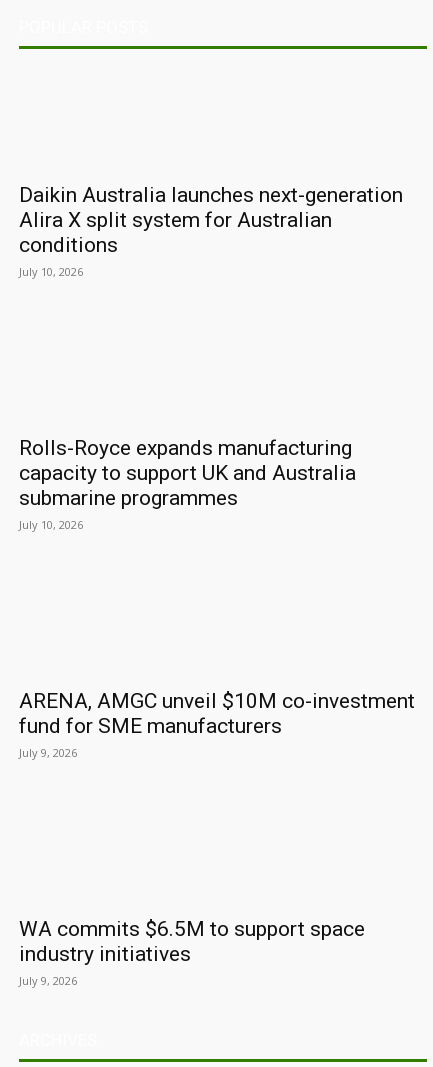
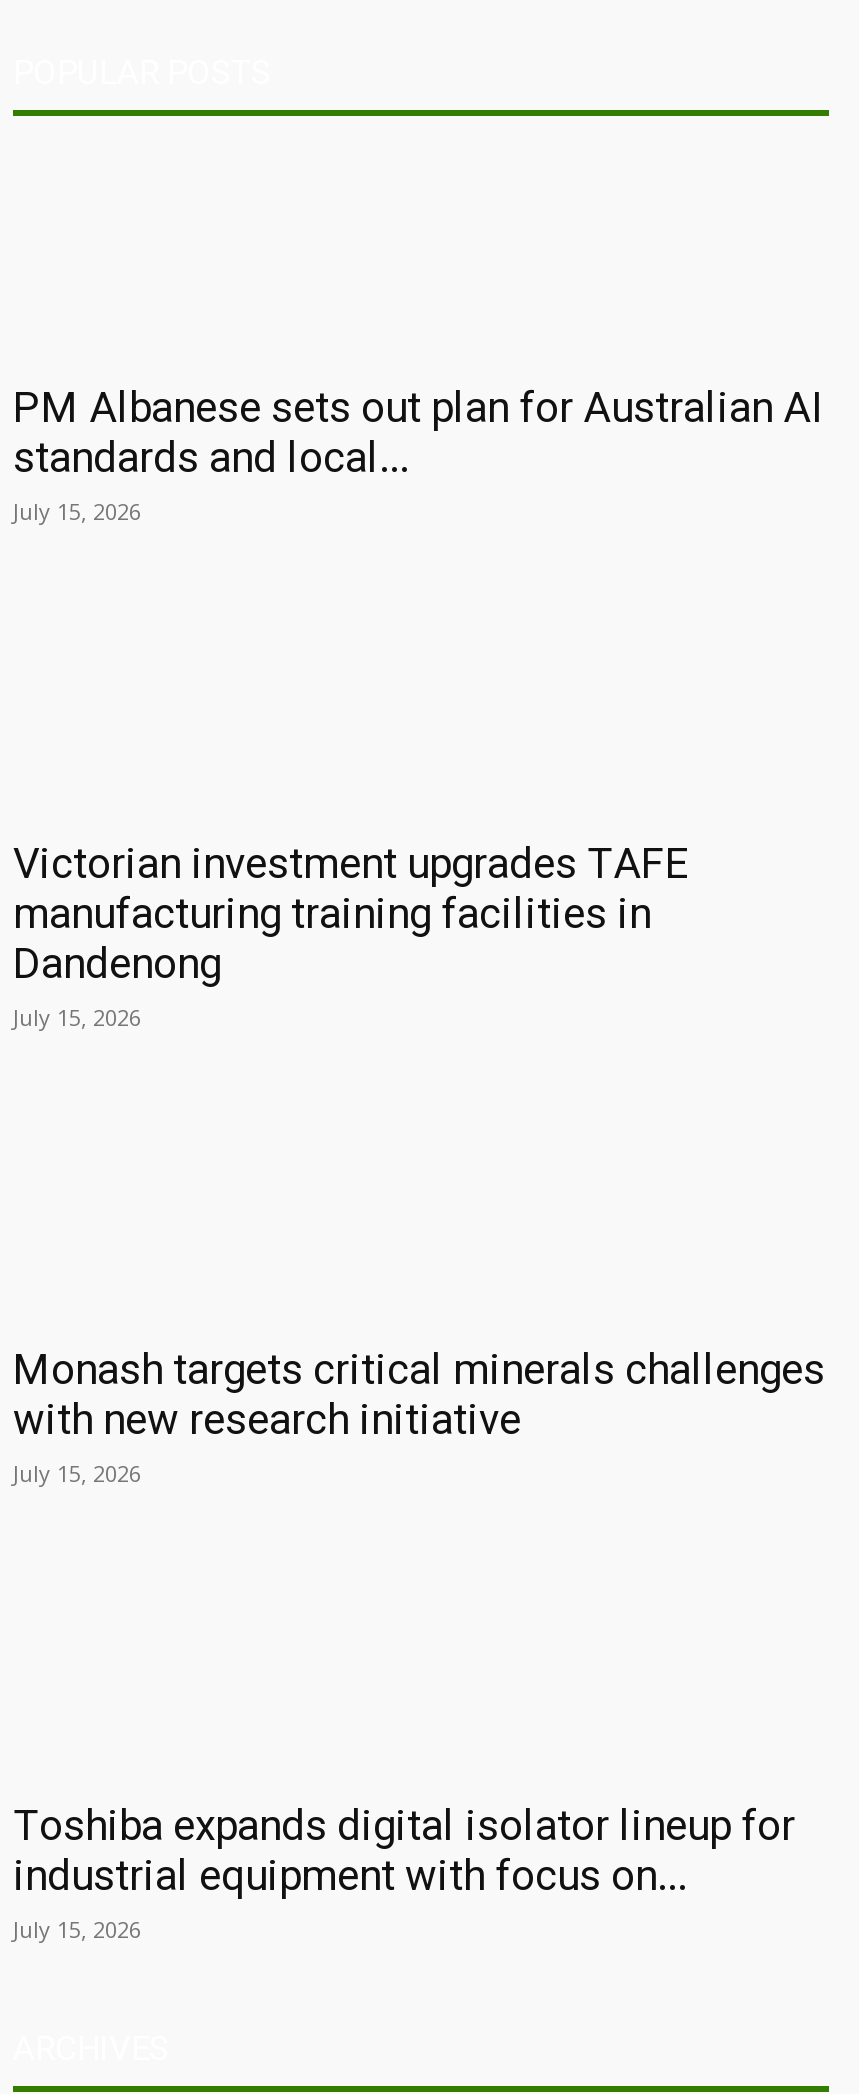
[19,183,403,279] Daikin Australia launches next-generation | Alira X split system for Australian | conditions | July 10, 2026 -> [13,384,823,526] PM Albanese sets out plan for Australian AI | standards and local... | July 15, 2026
[19,436,356,532] Rolls-Royce expands manufacturing | capacity to support UK and Australia | submarine programmes | July 10, 2026 -> [13,840,689,1032] Victorian investment upgrades TAFE | manufacturing training facilities in | Dandenong | July 15, 2026
[19,689,415,760] ARENA, AMGC unveil $10M co-investment | fund for SME manufacturers | July 9, 2026 -> [13,1346,825,1488] Monash targets critical minerals challenges | with new research initiative | July 15, 2026
[19,917,365,988] WA commits $6.5M to support space | industry initiatives | July 9, 2026 -> [13,1802,795,1944] Toshiba expands digital isolator lineup for | industrial equipment with focus on... | July 15, 2026

